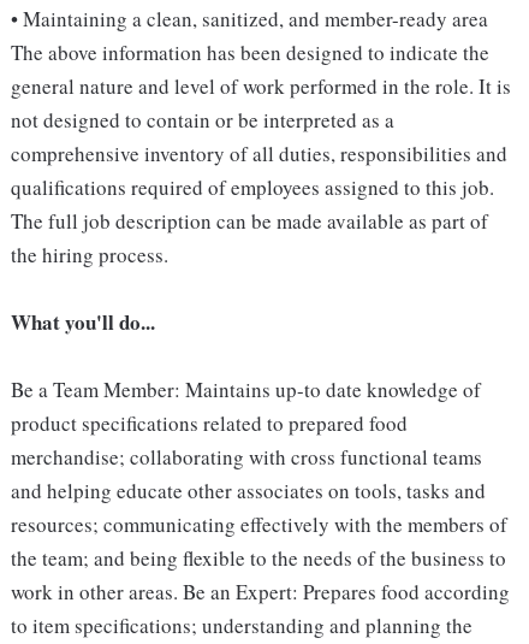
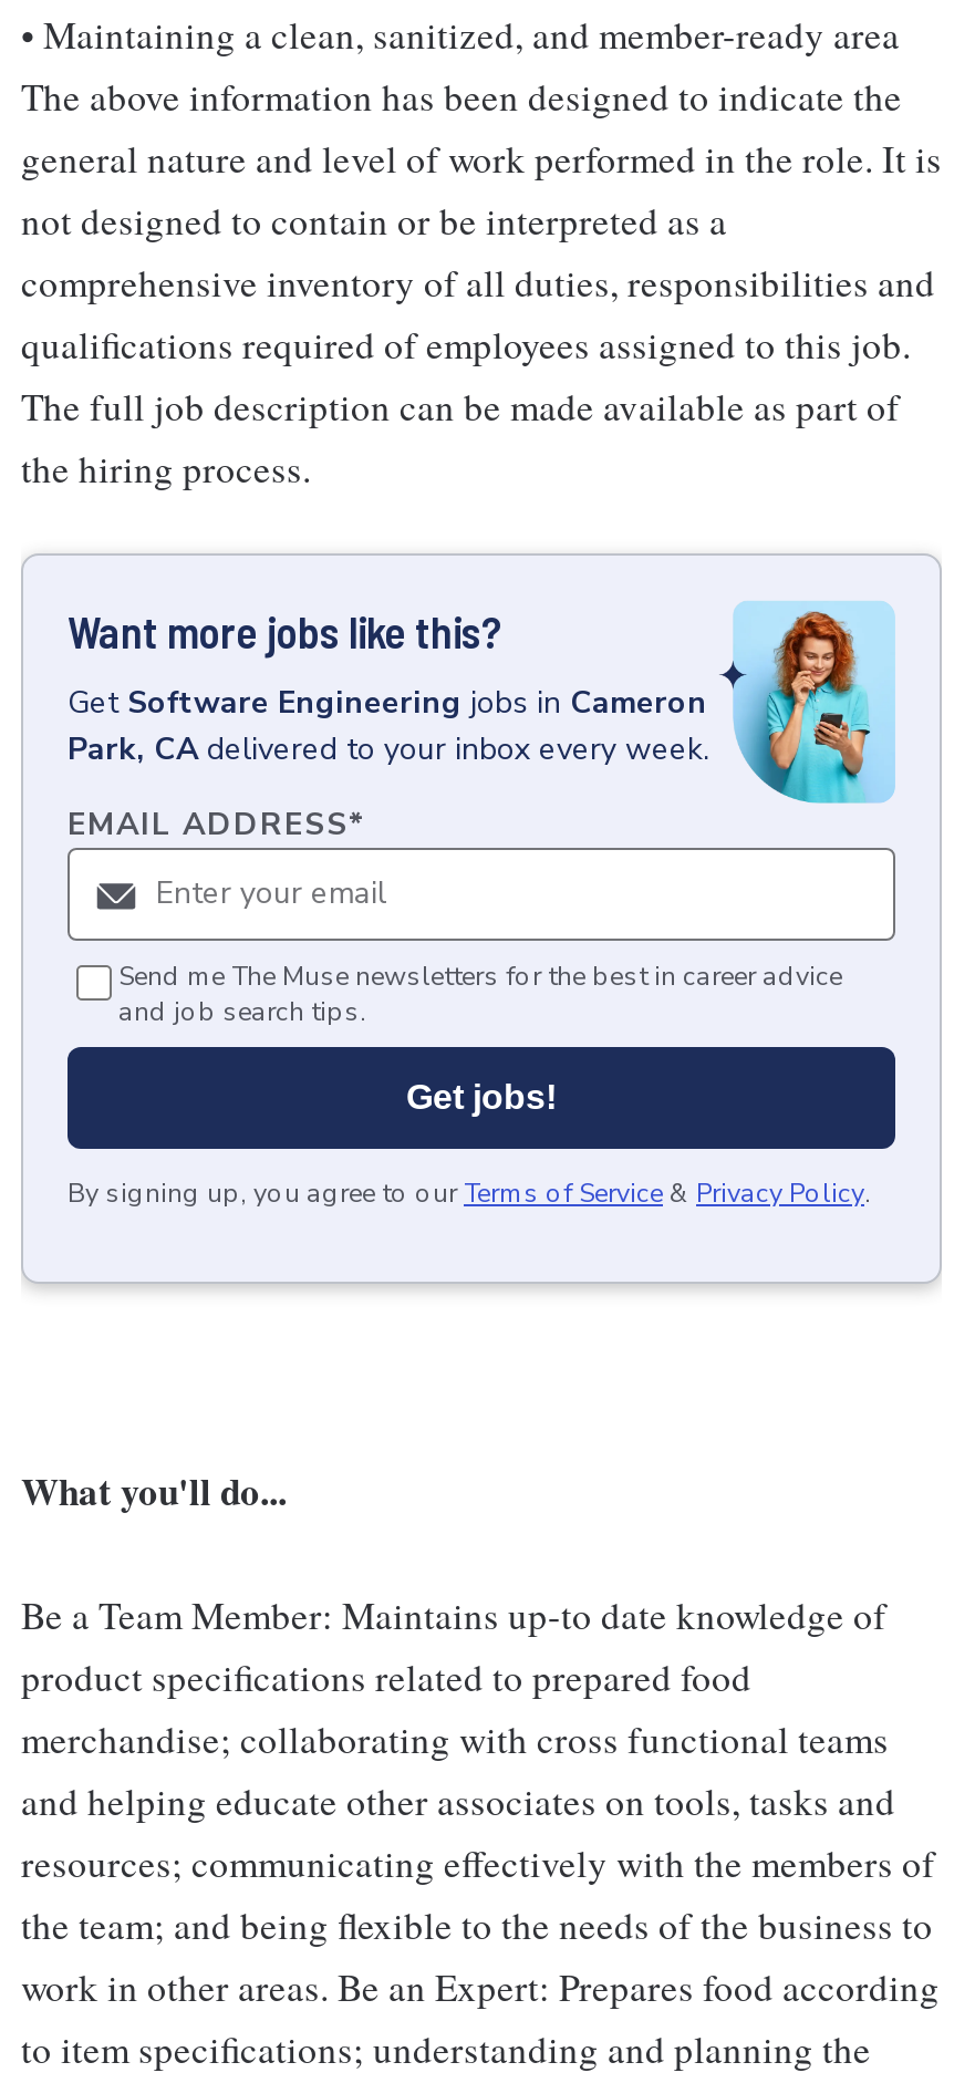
none -> [21,553,942,1291] [image] | Want more jobs like this? | Get Software Engineering jobs in Cameron | Park, CA delivered to your inbox every week. | EMAIL ADDRESS*
none -> [68,958,871,1211] Send me The Muse newsletters for the best in career advice | and job search tips. | Get jobs! | By signing up, you agree to our Terms of Service & Privacy Policy.

